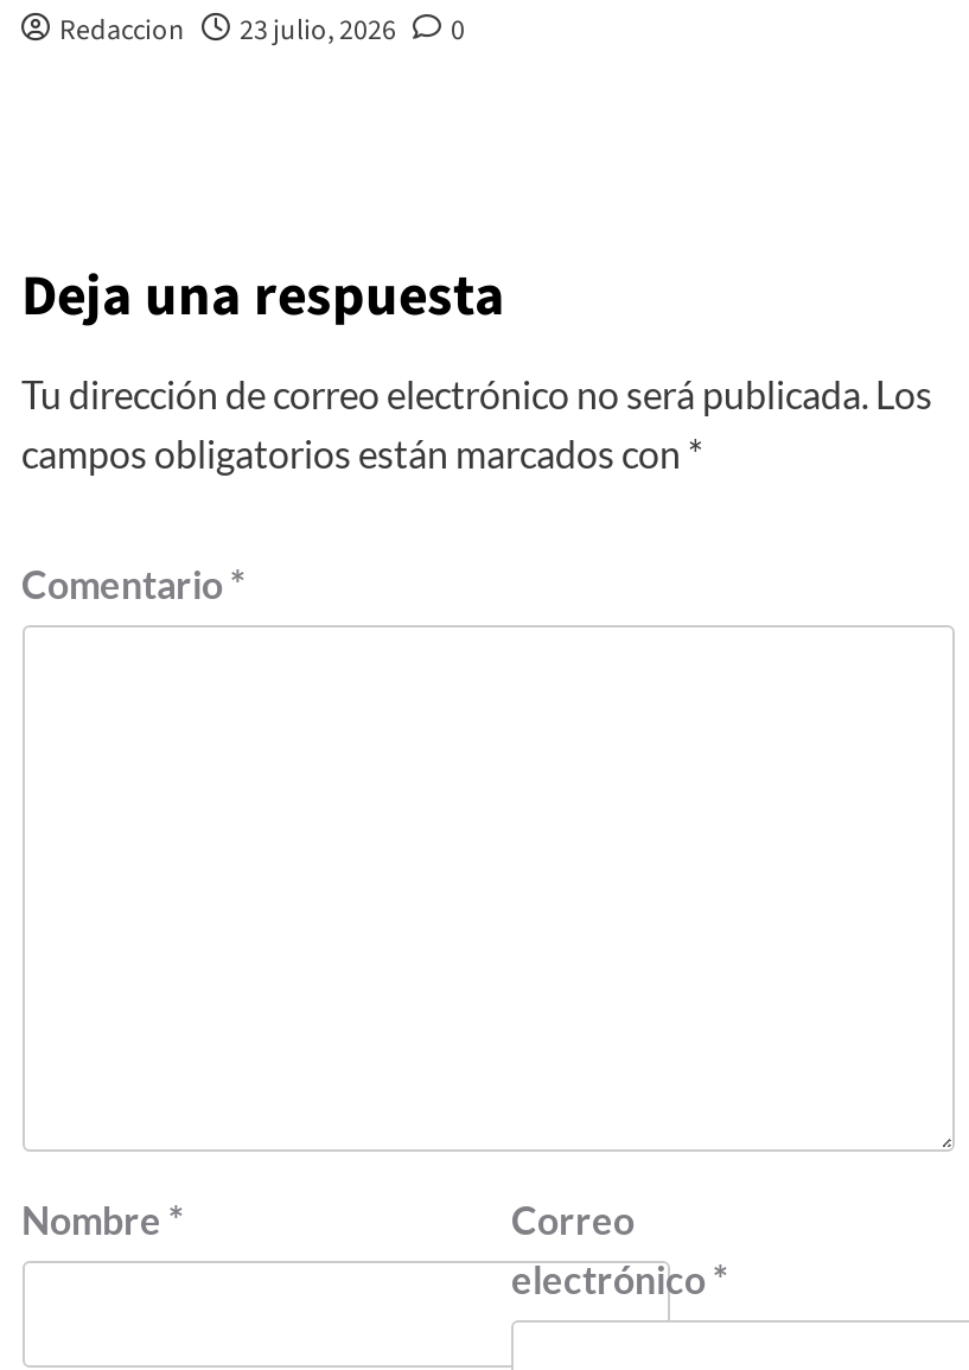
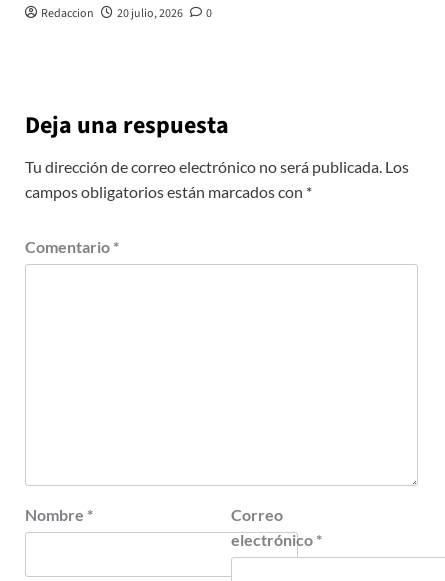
[59,11,465,51] Redaccion 23 julio, 2026 0 -> [40,5,211,22] Redaccion 20 julio, 2026 0

